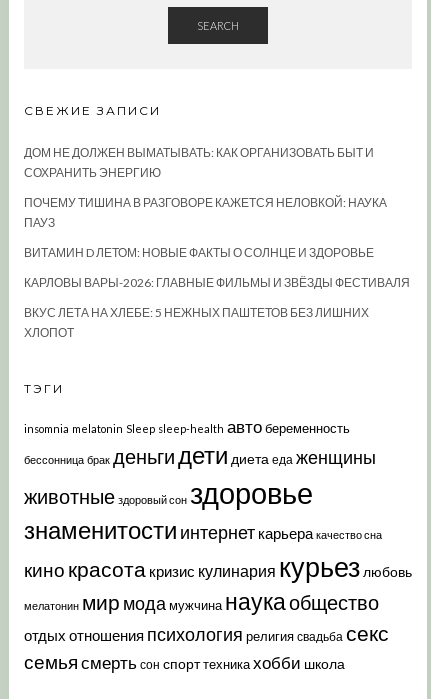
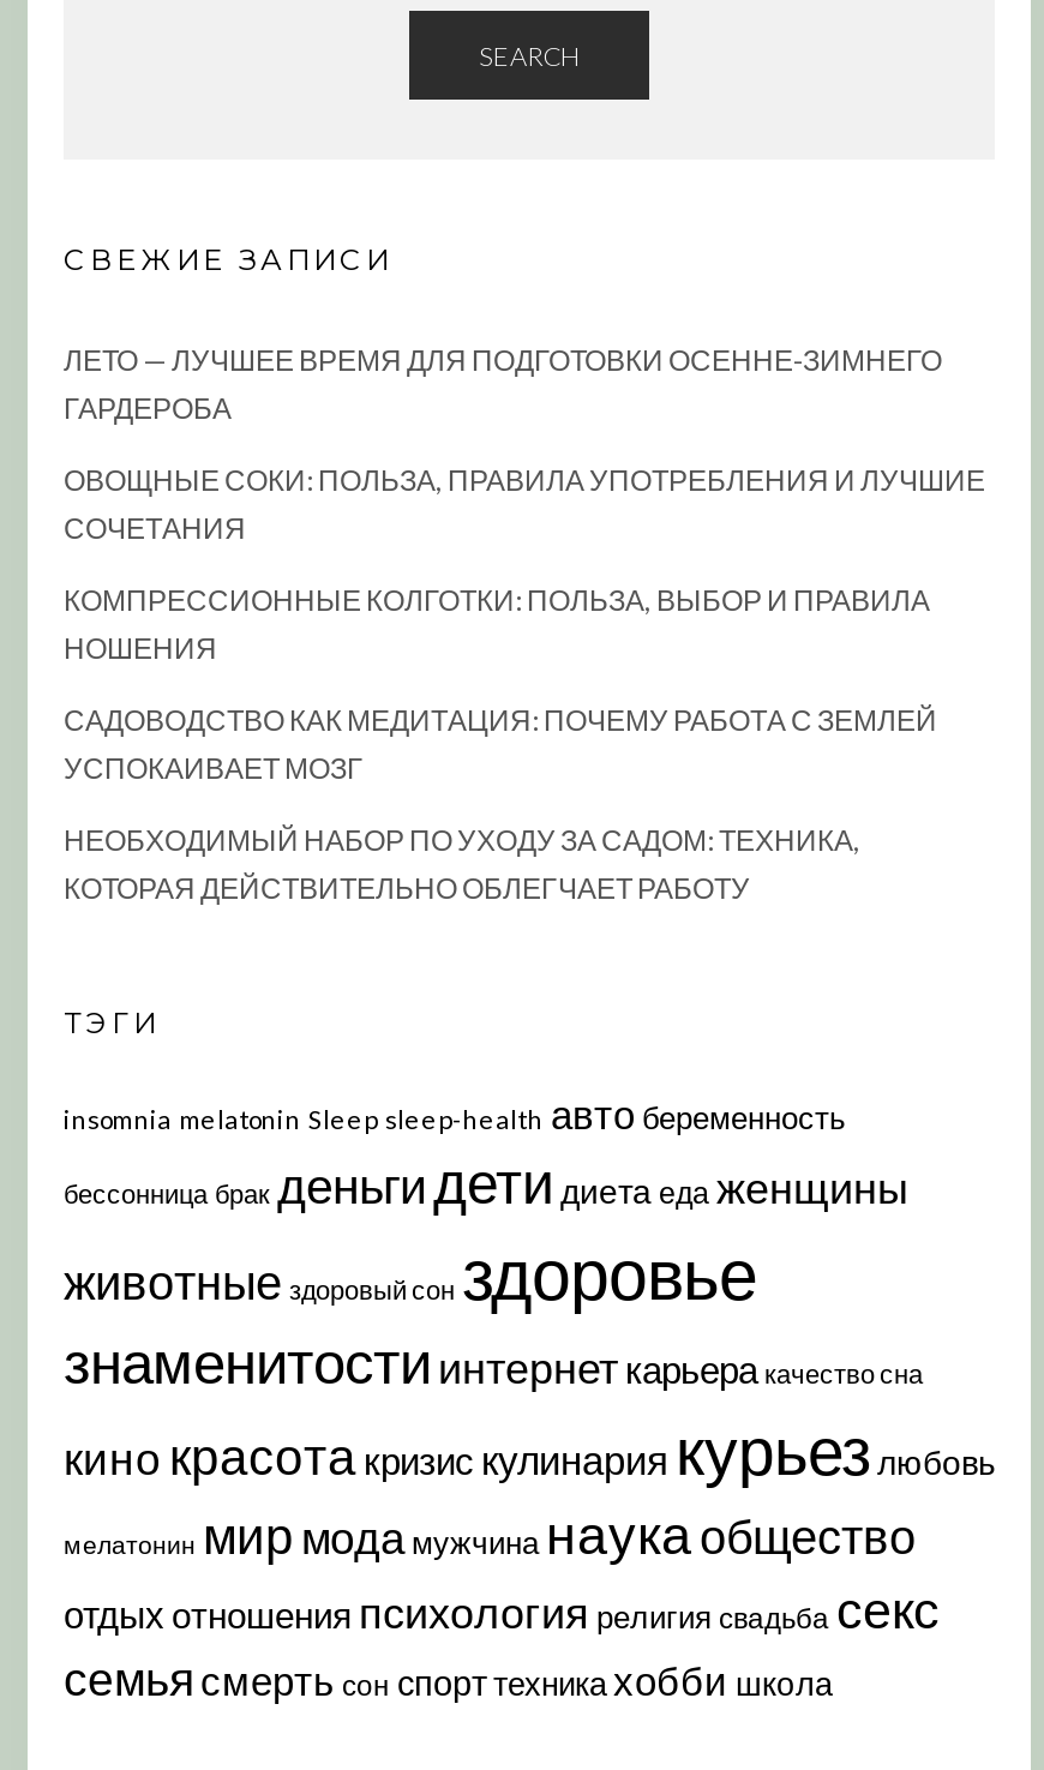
[24,145,374,180] ДОМ НЕ ДОЛЖЕН ВЫМАТЫВАТЬ: КАК ОРГАНИЗОВАТЬ БЫТ И | СОХРАНИТЬ ЭНЕРГИЮ -> [64,341,942,425] ЛЕТО — ЛУЧШЕЕ ВРЕМЯ ДЛЯ ПОДГОТОВКИ ОСЕННЕ-ЗИМНЕГО | ГАРДЕРОБА
[24,195,387,230] ПОЧЕМУ ТИШИНА В РАЗГОВОРЕ КАЖЕТСЯ НЕЛОВКОЙ: НАУКА | ПАУЗ -> [64,461,985,545] ОВОЩНЫЕ СОКИ: ПОЛЬЗА, ПРАВИЛА УПОТРЕБЛЕНИЯ И ЛУЧШИЕ | СОЧЕТАНИЯ
[24,245,374,260] ВИТАМИН D ЛЕТОМ: НОВЫЕ ФАКТЫ О СОЛНЦЕ И ЗДОРОВЬЕ -> [64,581,930,665] КОМПРЕССИОННЫЕ КОЛГОТКИ: ПОЛЬЗА, ВЫБОР И ПРАВИЛА | НОШЕНИЯ
[24,275,410,290] КАРЛОВЫ ВАРЫ-2026: ГЛАВНЫЕ ФИЛЬМЫ И ЗВЁЗДЫ ФЕСТИВАЛЯ -> [64,701,937,785] САДОВОДСТВО КАК МЕДИТАЦИЯ: ПОЧЕМУ РАБОТА С ЗЕМЛЕЙ | УСПОКАИВАЕТ МОЗГ
[24,305,369,340] ВКУС ЛЕТА НА ХЛЕБЕ: 5 НЕЖНЫХ ПАШТЕТОВ БЕЗ ЛИШНИХ | ХЛОПОТ -> [64,821,860,905] НЕОБХОДИМЫЙ НАБОР ПО УХОДУ ЗА САДОМ: ТЕХНИКА, | КОТОРАЯ ДЕЙСТВИТЕЛЬНО ОБЛЕГЧАЕТ РАБОТУ

